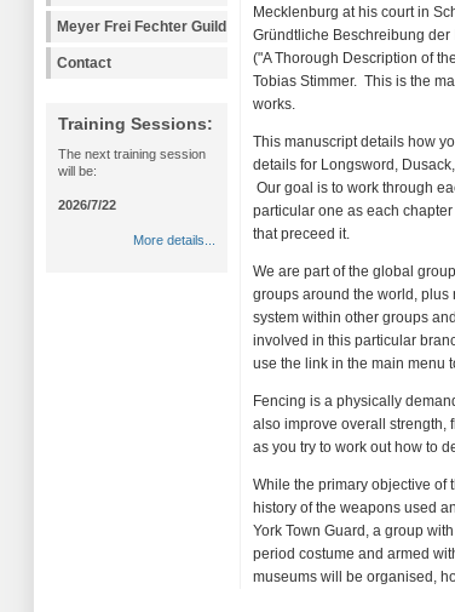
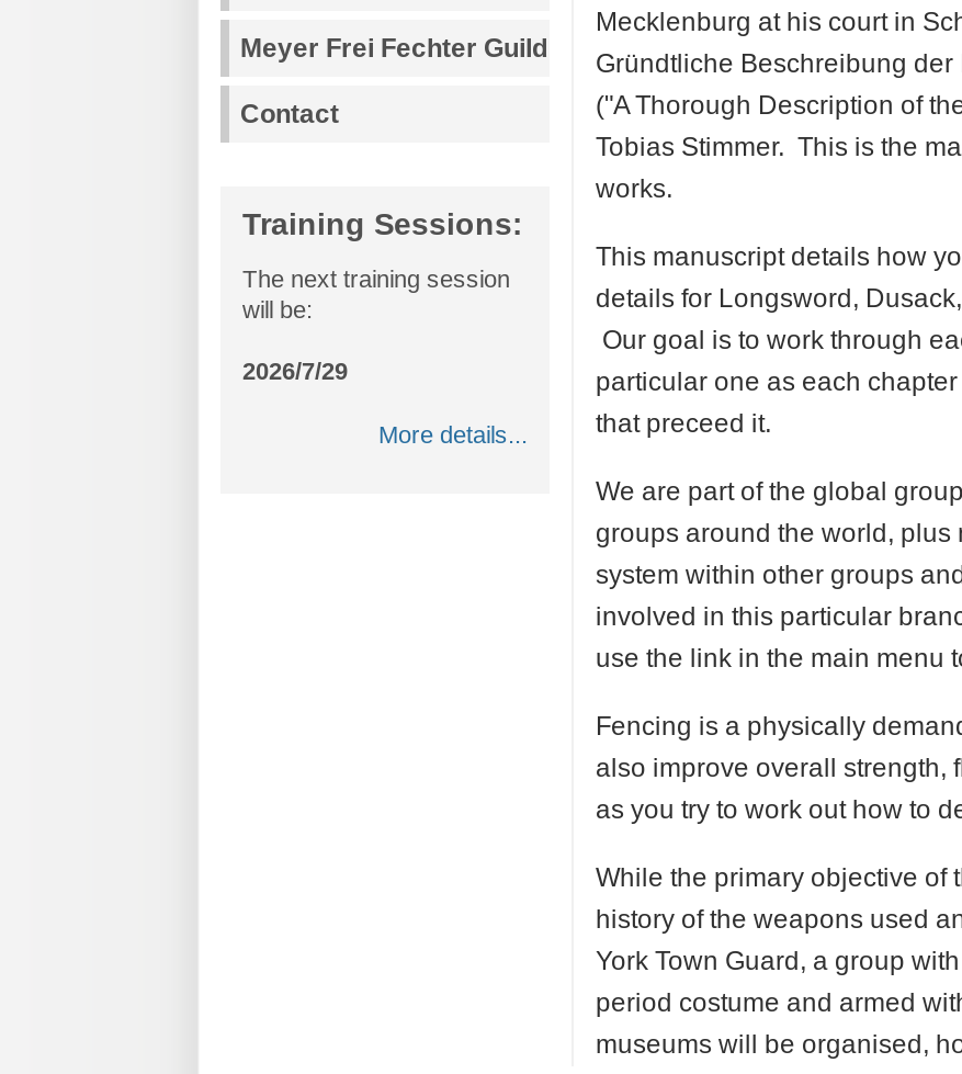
[58,198,116,212] 2026/7/22 -> [242,358,348,384] 2026/7/29

